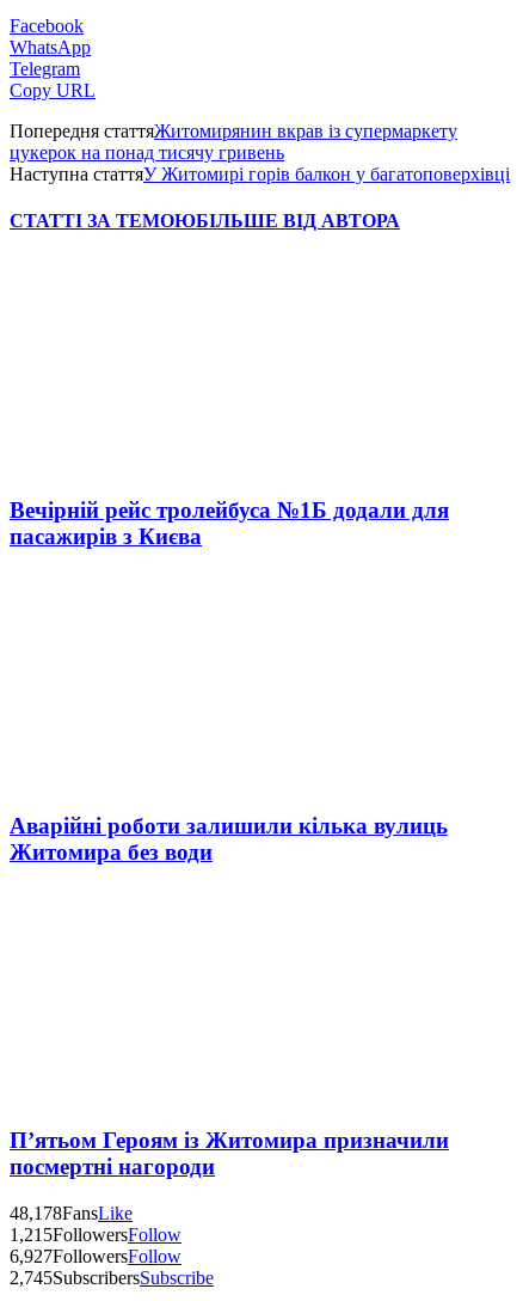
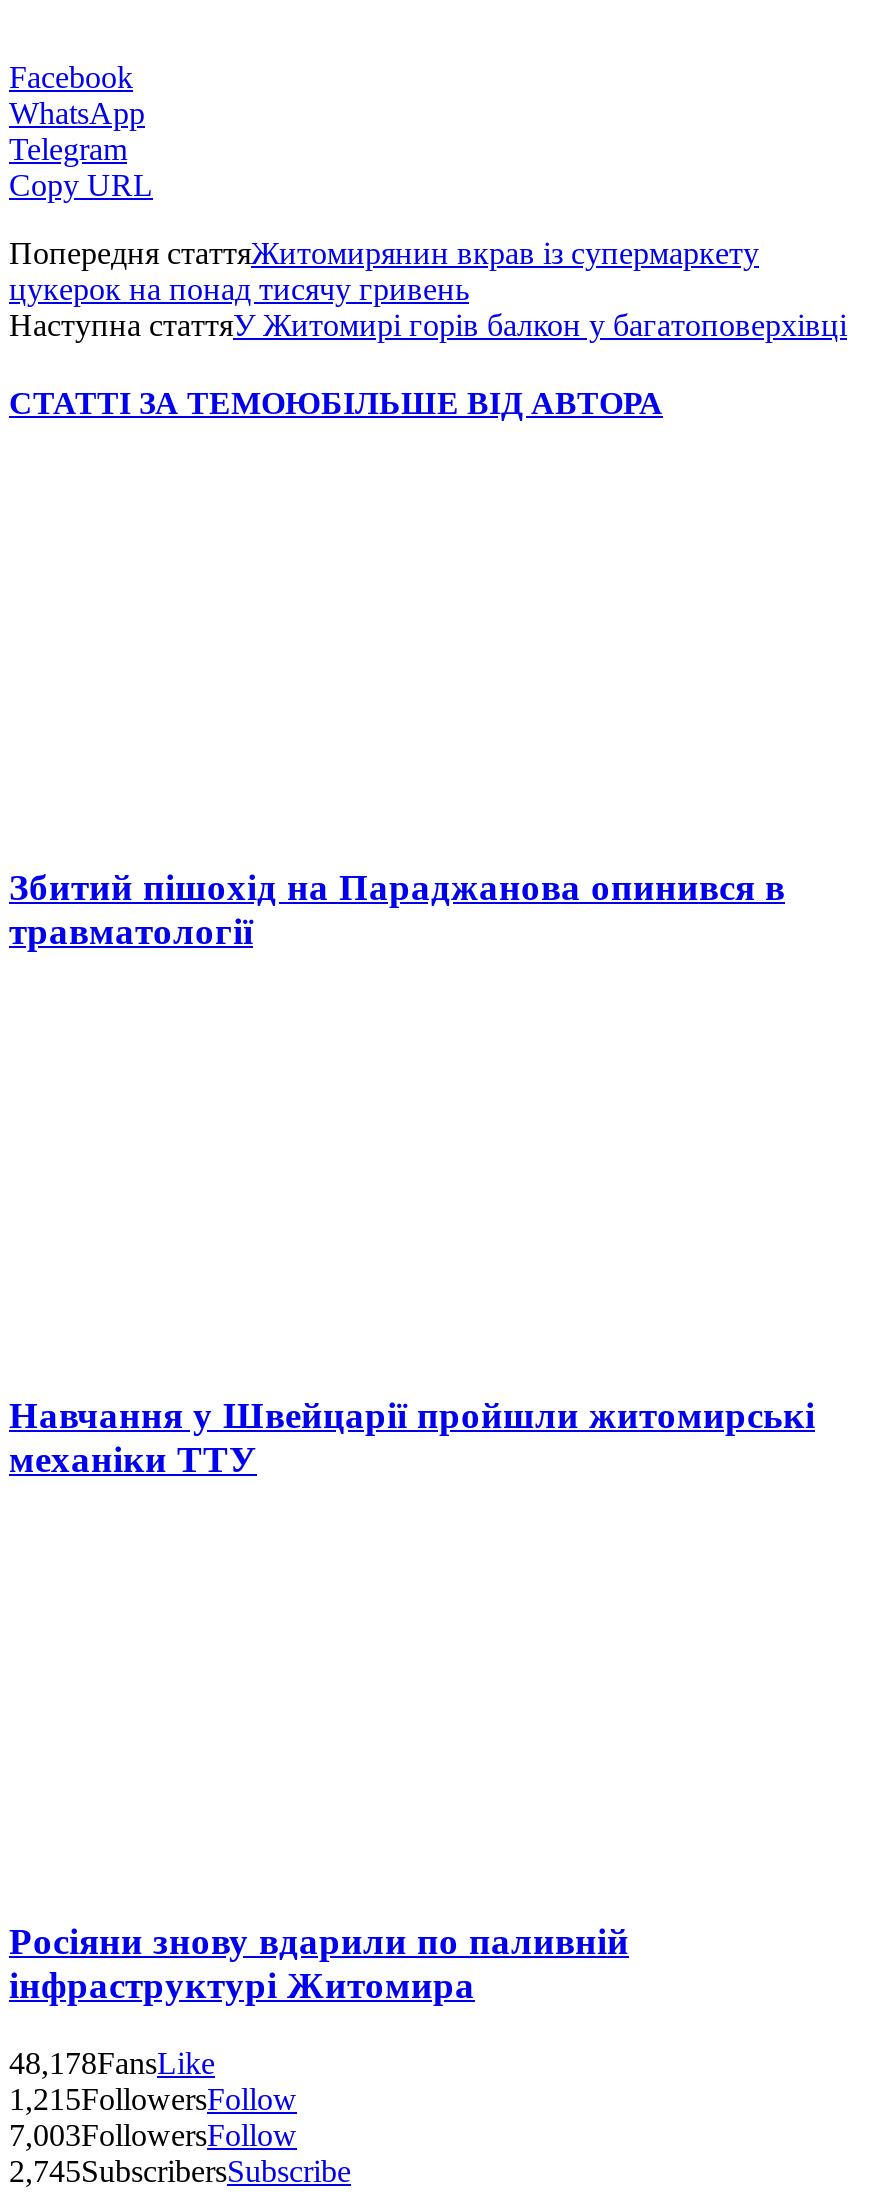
[10,498,449,549] Вечірній рейс тролейбуса №1Б додали для | пасажирів з Києва -> [9,866,785,952] Збитий пішохід на Параджанова опинився в | травматології
[10,813,448,864] Аварійні роботи залишили кілька вулиць | Житомира без води -> [9,1393,815,1479] Навчання у Швейцарії пройшли житомирські | механіки ТТУ
[10,1127,449,1179] П’ятьом Героям із Житомира призначили | посмертні нагороди -> [9,1920,629,2006] Росіяни знову вдарили по паливній | інфраструктурі Житомира
[10,1246,181,1266] 6,927FollowersFollow -> [9,2117,297,2151] 7,003FollowersFollow

